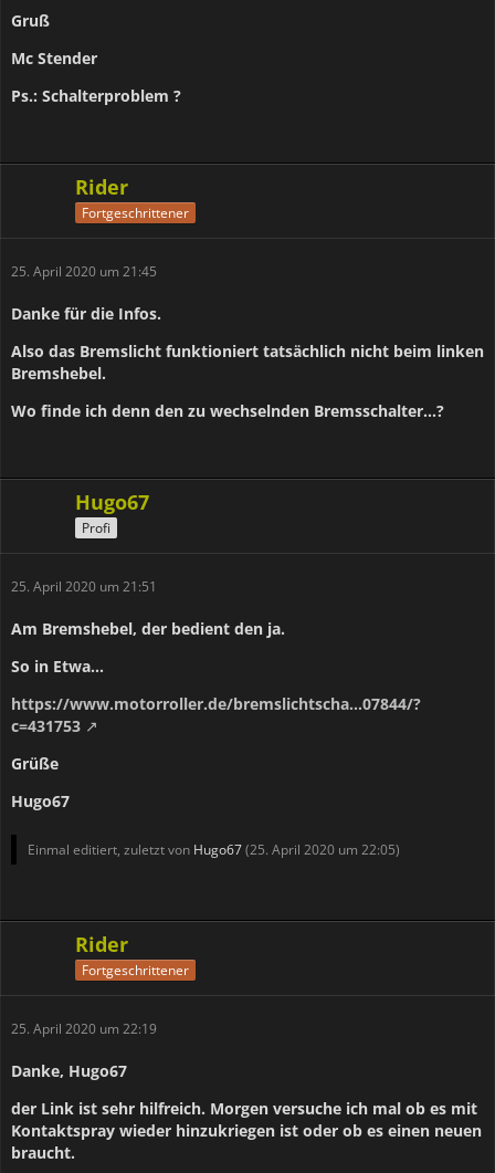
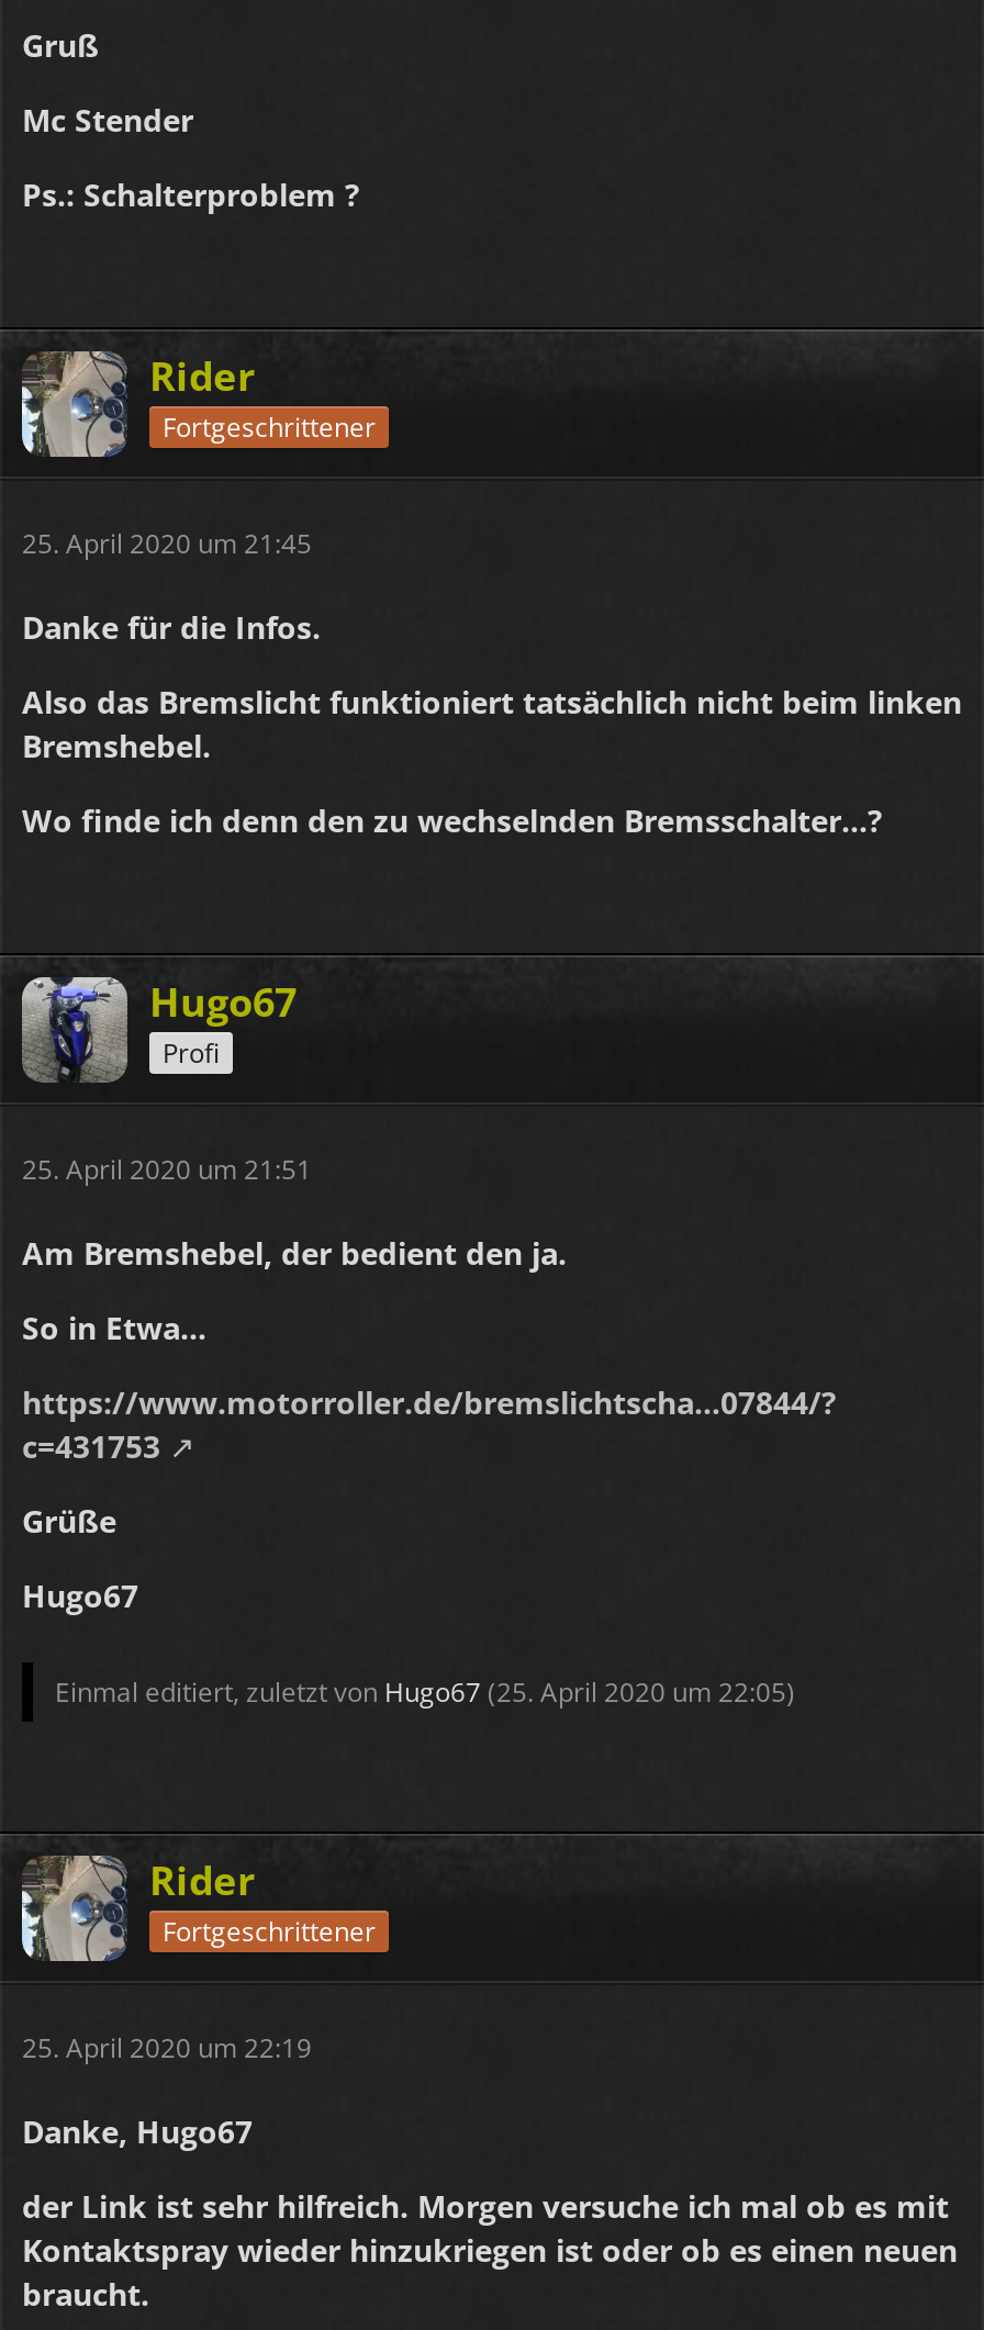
none -> [20,349,130,459] [image]
none -> [20,973,130,1085] [image]
none -> [20,1853,130,1963] [image]

